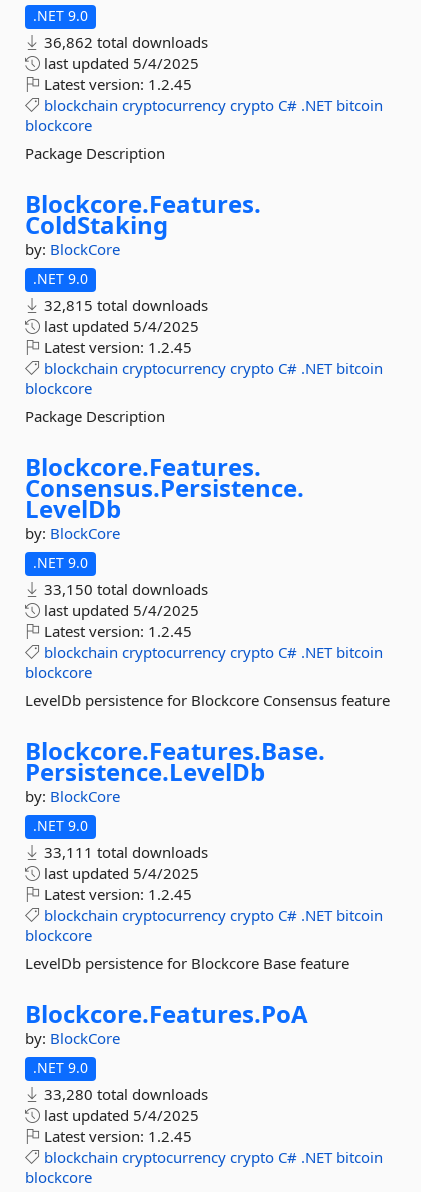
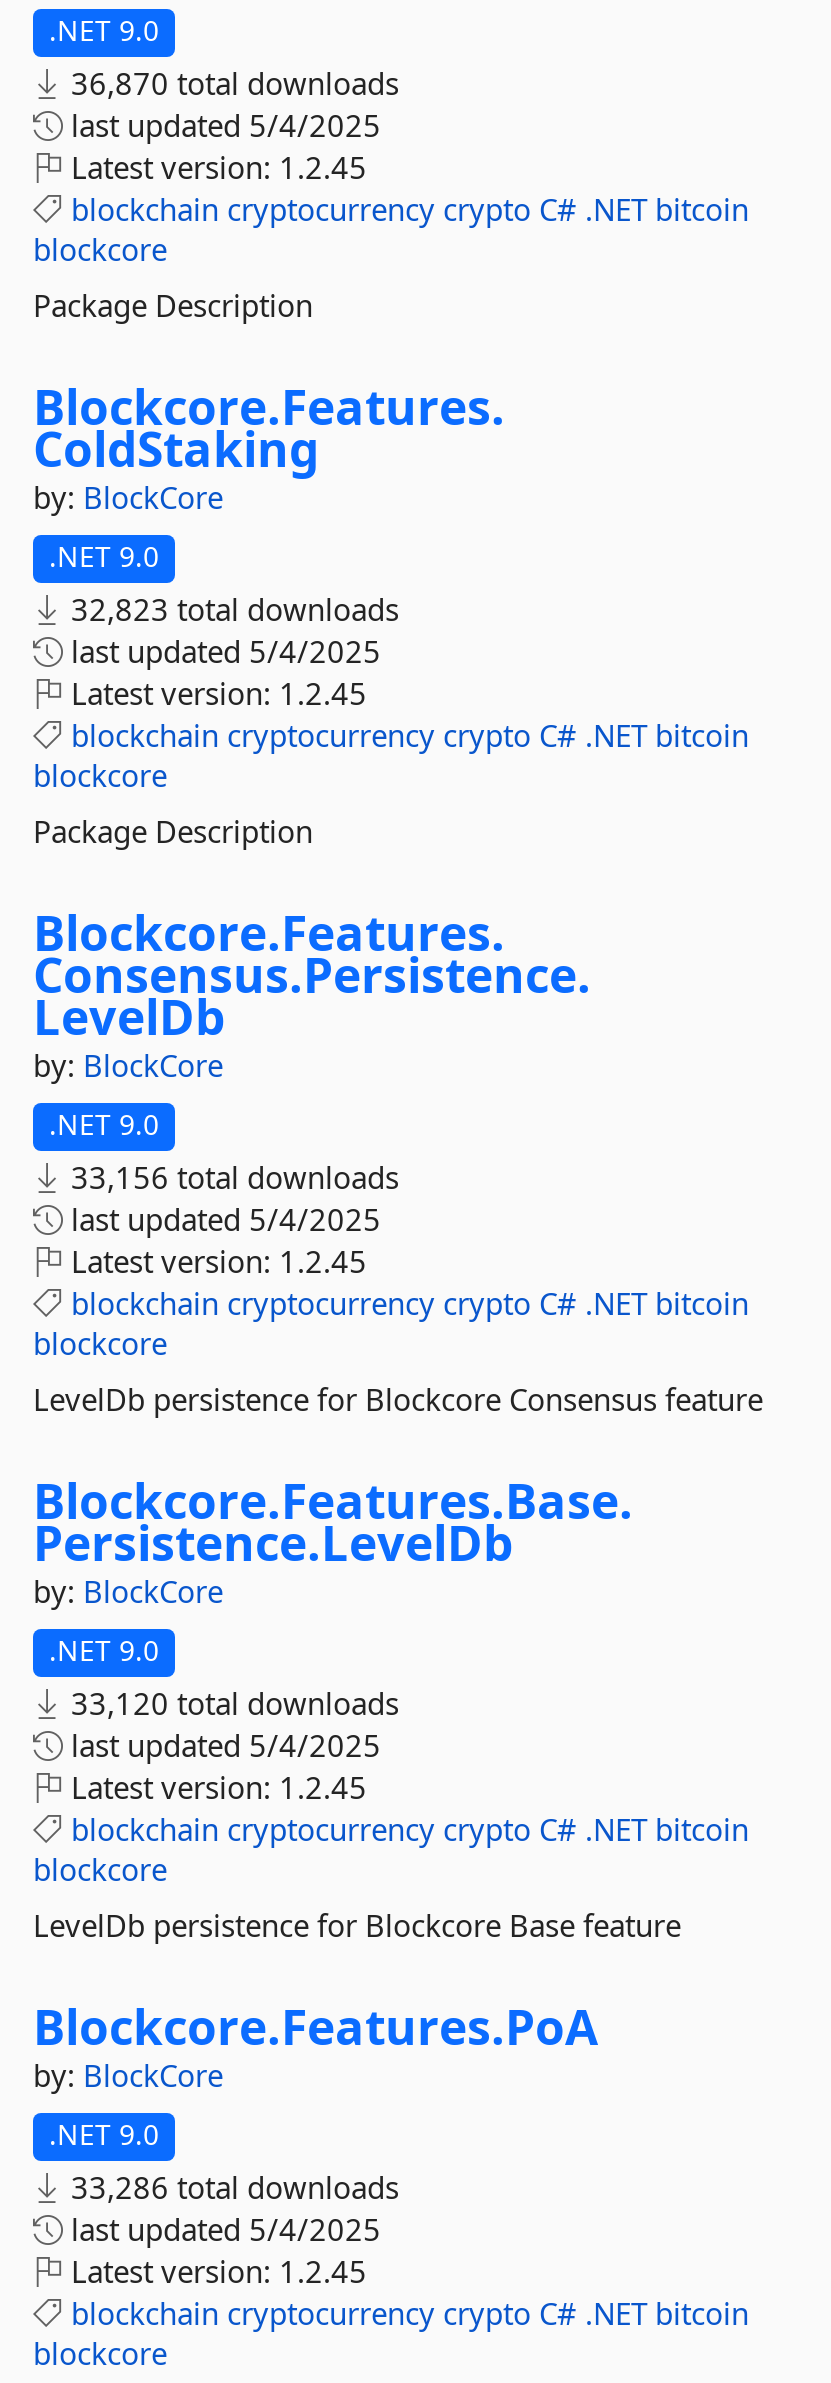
[40,32,208,52] 36,862 total downloads -> [63,63,399,103] 36,870 total downloads
[40,295,208,315] 32,815 total downloads -> [63,589,399,629] 32,823 total downloads
[40,579,208,599] 33,150 total downloads -> [63,1157,399,1197] 33,156 total downloads
[40,842,208,862] 33,111 total downloads -> [63,1683,399,1723] 33,120 total downloads
[40,1084,208,1104] 33,280 total downloads -> [63,2167,399,2207] 33,286 total downloads

